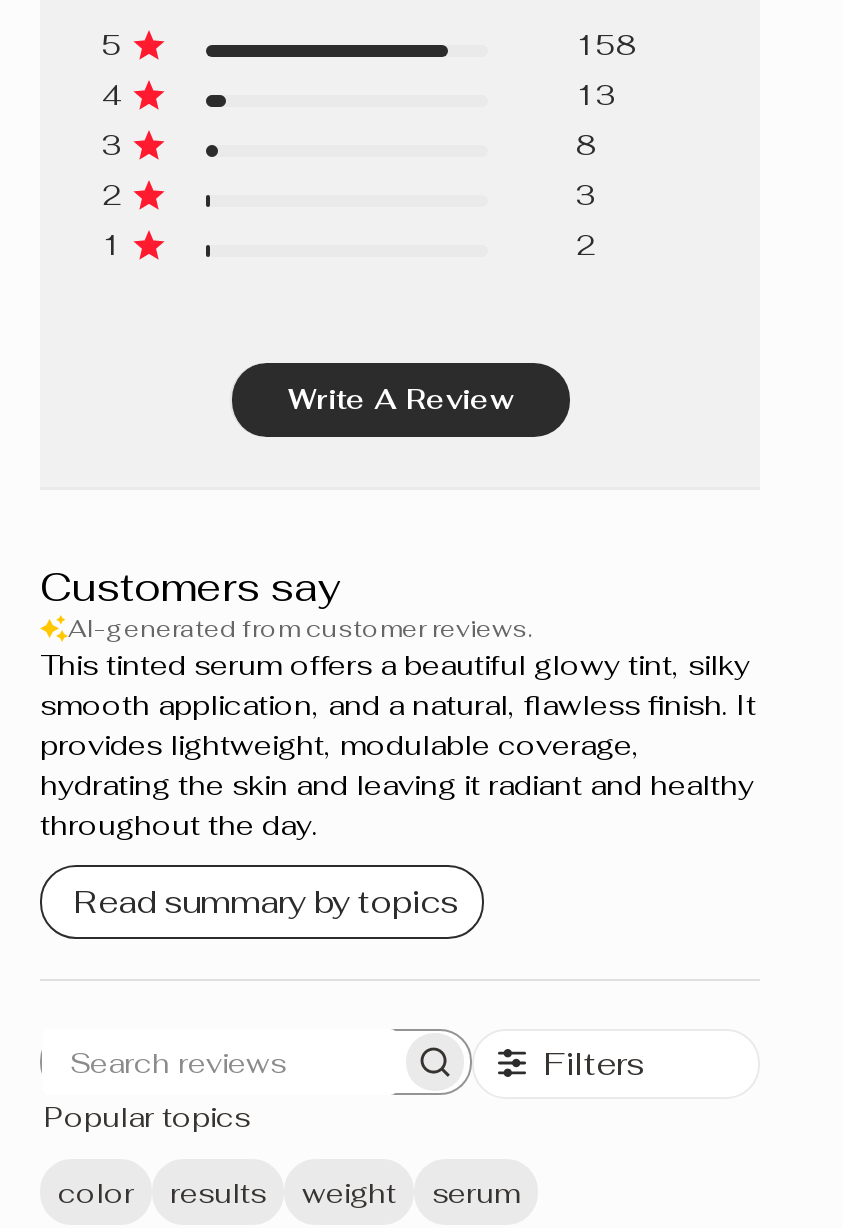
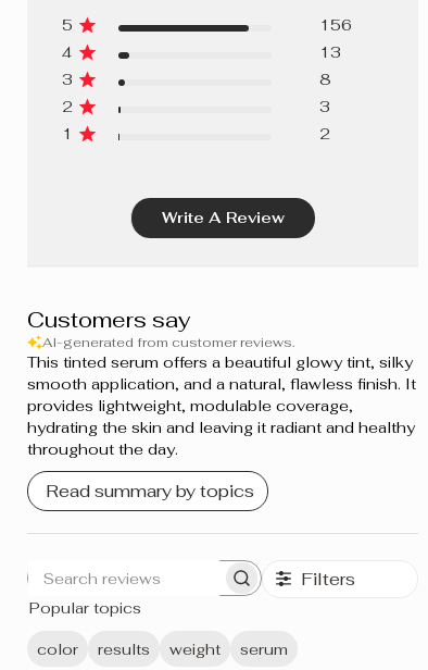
[576,26,638,62] 158 -> [319,15,351,34] 156

